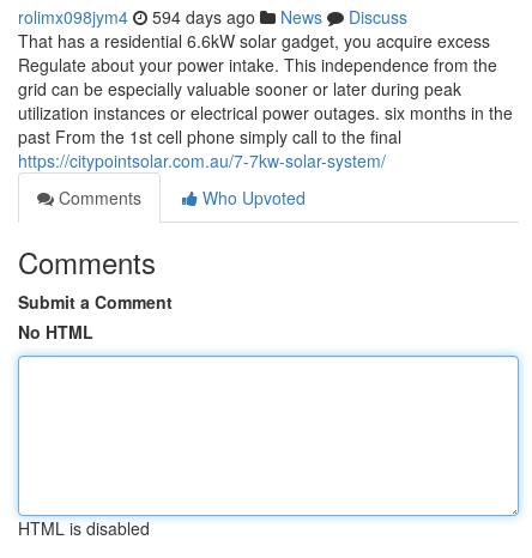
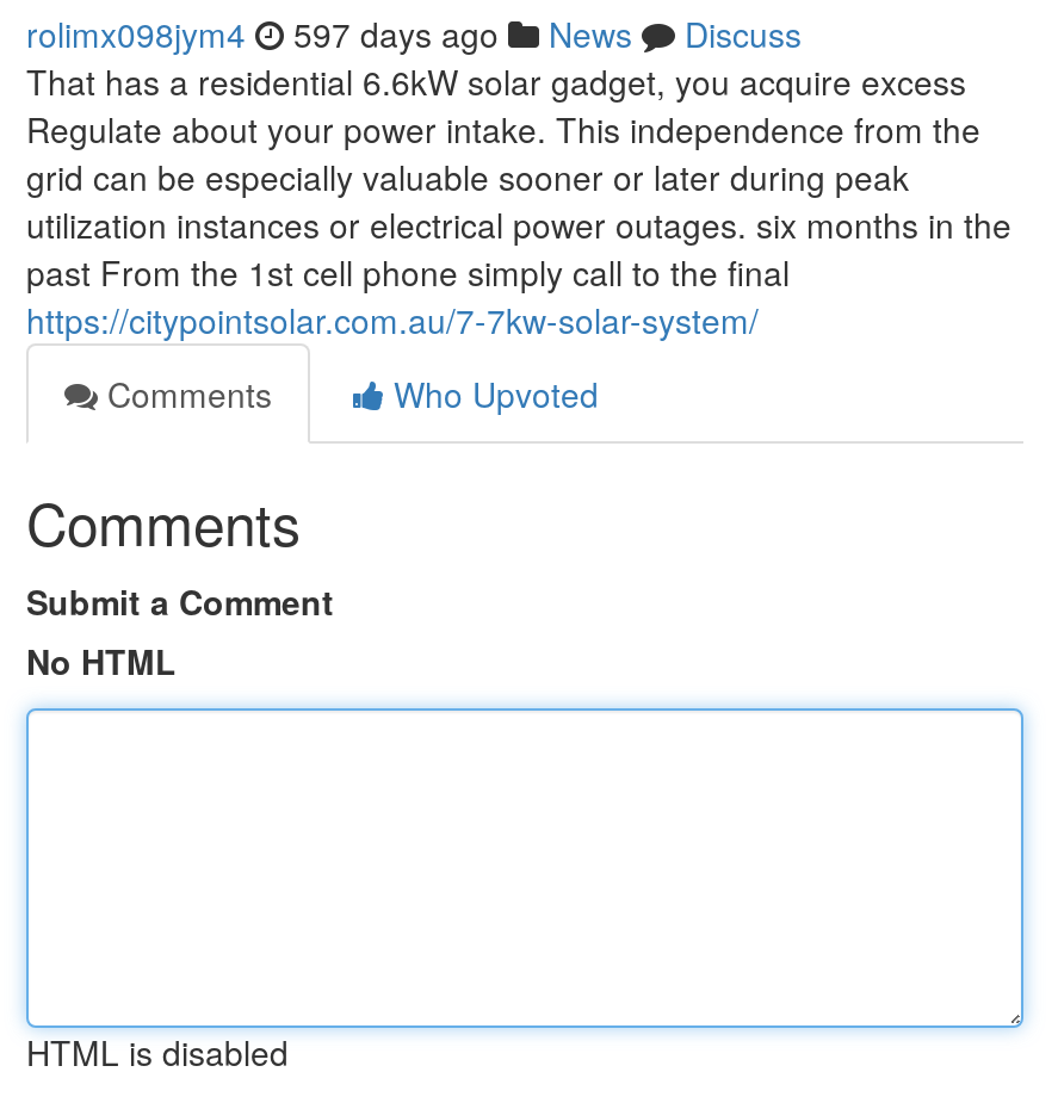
[18,5,407,29] rolimx098jym4 594 days ago News Discuss -> [26,10,802,57] rolimx098jym4 597 days ago News Discuss

